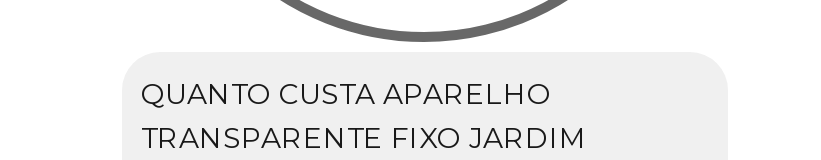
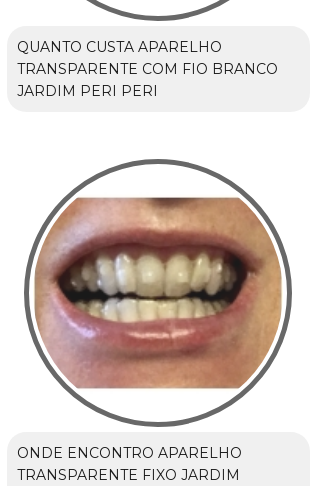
none -> [16,60,277,100] TRANSPARENTE COM FIO BRANCO | JARDIM PERI PERI
none -> [16,159,293,462] [image] | ONDE ENCONTRO APARELHO

